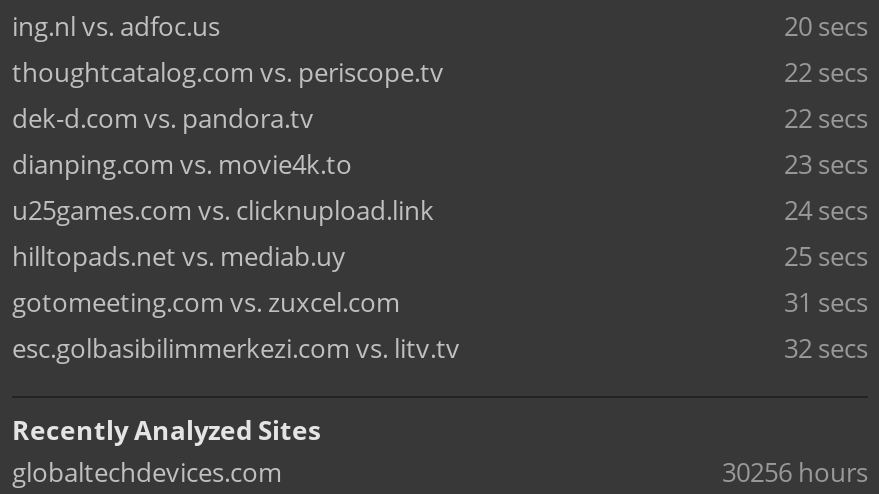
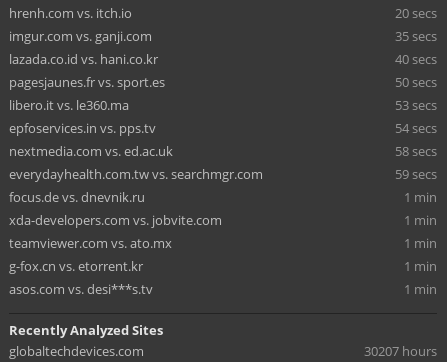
[12,7,220,43] ing.nl vs. adfoc.us -> [9,4,132,22] hrenh.com vs. itch.io
[12,53,868,365] thoughtcatalog.com vs. periscope.tv | 22 secs | dek-d.com vs. pandora.tv | 22 secs | dianping.com vs. movie4k.to | 23 secs | u25games.com vs. clicknupload.link | 24 secs | hilltopads.net vs. mediab.uy | 25 secs | gotomeeting.com vs. zuxcel.com | 31 secs | esc.golbasibilimmerkezi.com vs. litv.tv | 32 secs -> [9,27,437,298] imgur.com vs. ganji.com | 35 secs | lazada.co.id vs. hani.co.kr | 40 secs | pagesjaunes.fr vs. sport.es | 50 secs | libero.it vs. le360.ma | 53 secs | epfoservices.in vs. pps.tv | 54 secs | nextmedia.com vs. ed.ac.uk | 58 secs | everydayhealth.com.tw vs. searchmgr.com | 59 secs | focus.de vs. dnevnik.ru | 1 min | xda-developers.com vs. jobvite.com | 1 min | teamviewer.com vs. ato.mx | 1 min | g-fox.cn vs. etorrent.kr | 1 min | asos.com vs. desi***s.tv | 1 min
[722,453,868,489] 30256 hours -> [364,342,437,360] 30207 hours

